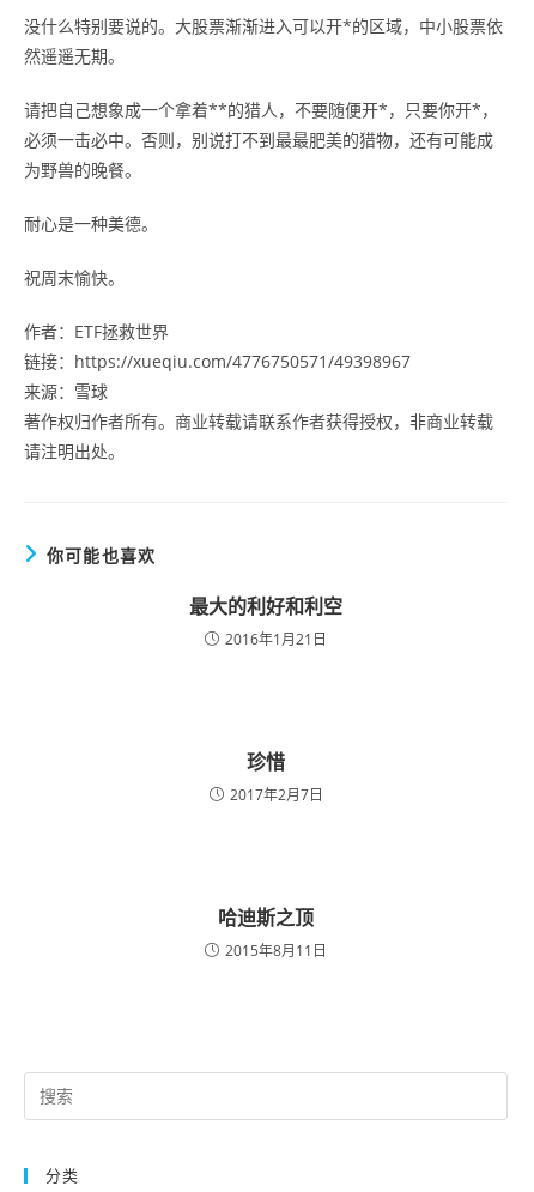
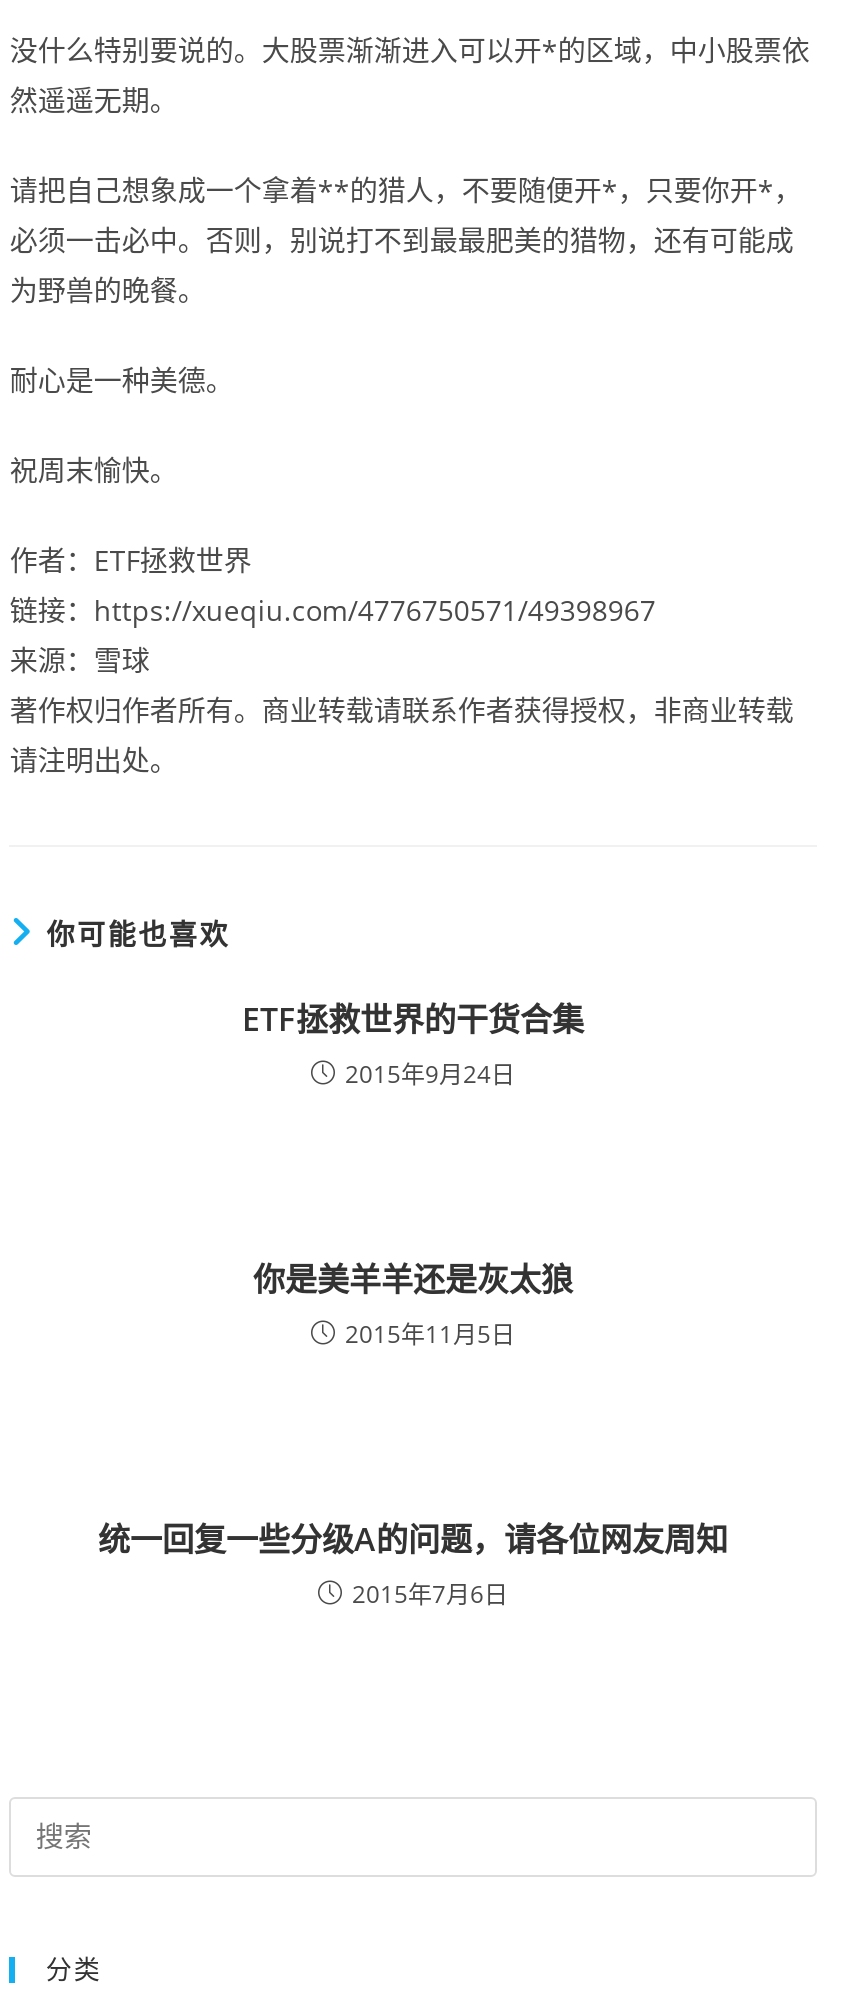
[189,593,342,649] 最大的利好和利空 | 2016年1月21日 -> [242,996,584,1090] ETF拯救世界的干货合集 | 2015年9月24日
[229,748,323,805] 珍惜 | 2017年2月7日 -> [253,1256,573,1350] 你是美羊羊还是灰太狼 | 2015年11月5日
[218,904,327,960] 哈迪斯之顶 | 2015年8月11日 -> [98,1516,728,1610] 统一回复一些分级A的问题，请各位网友周知 | 2015年7月6日

